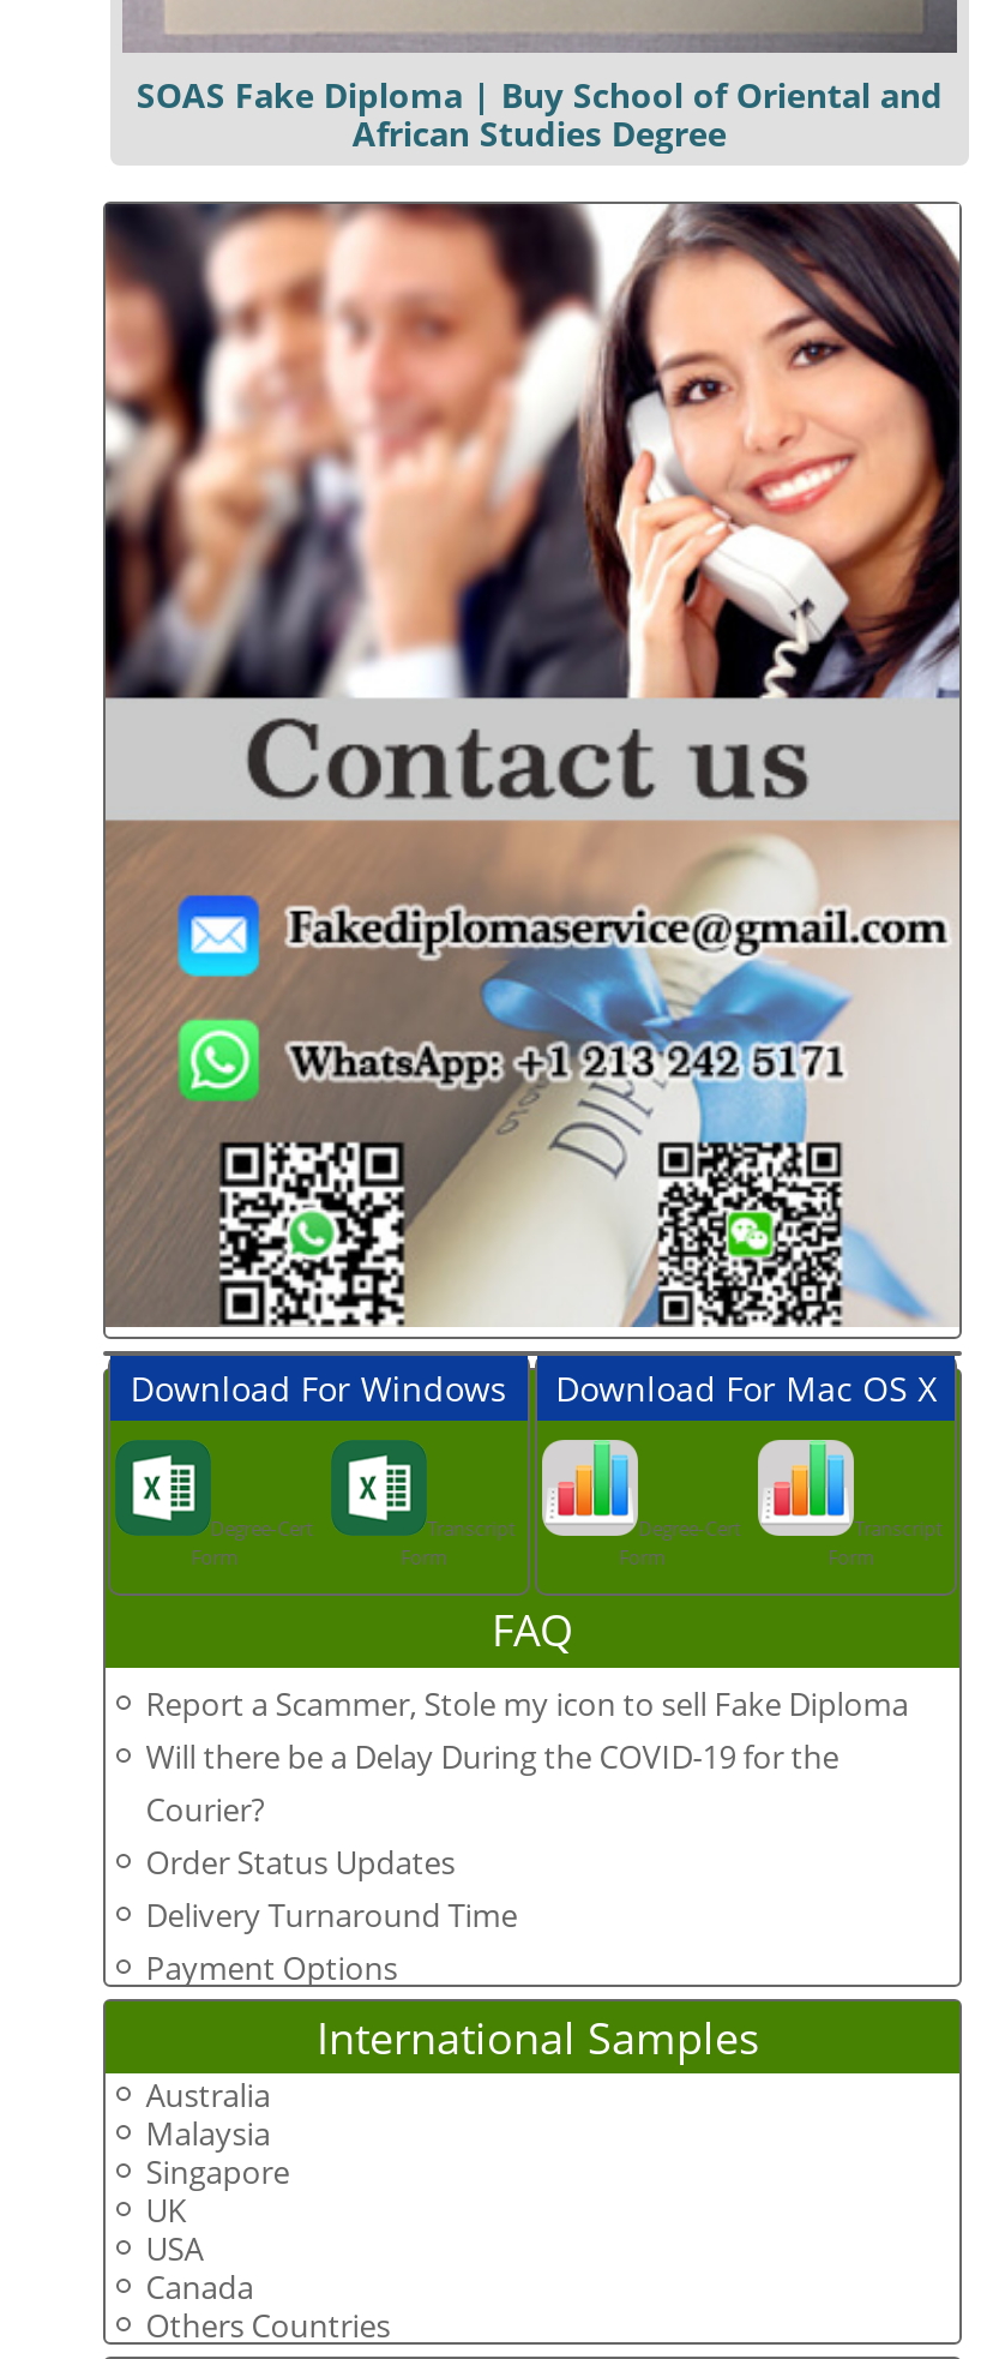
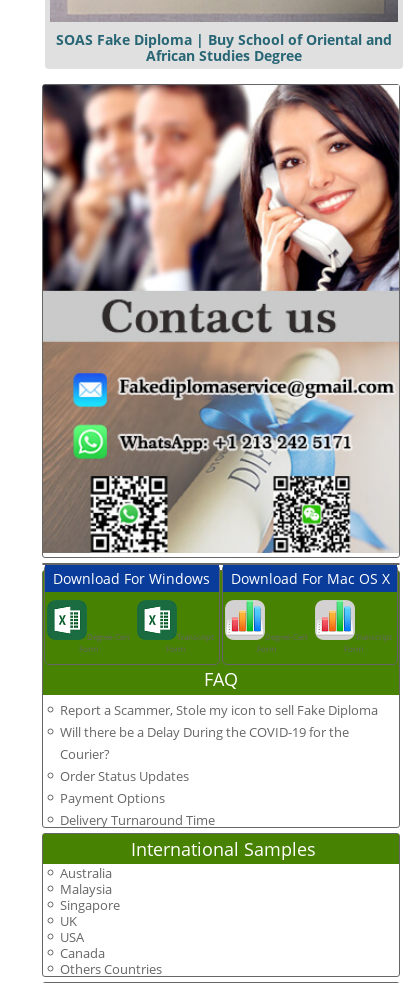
moved [146,1893,518,1937] -> [60,811,215,829]: Delivery Turnaround Time
moved [146,1946,398,1989] -> [60,789,165,807]: Payment Options

